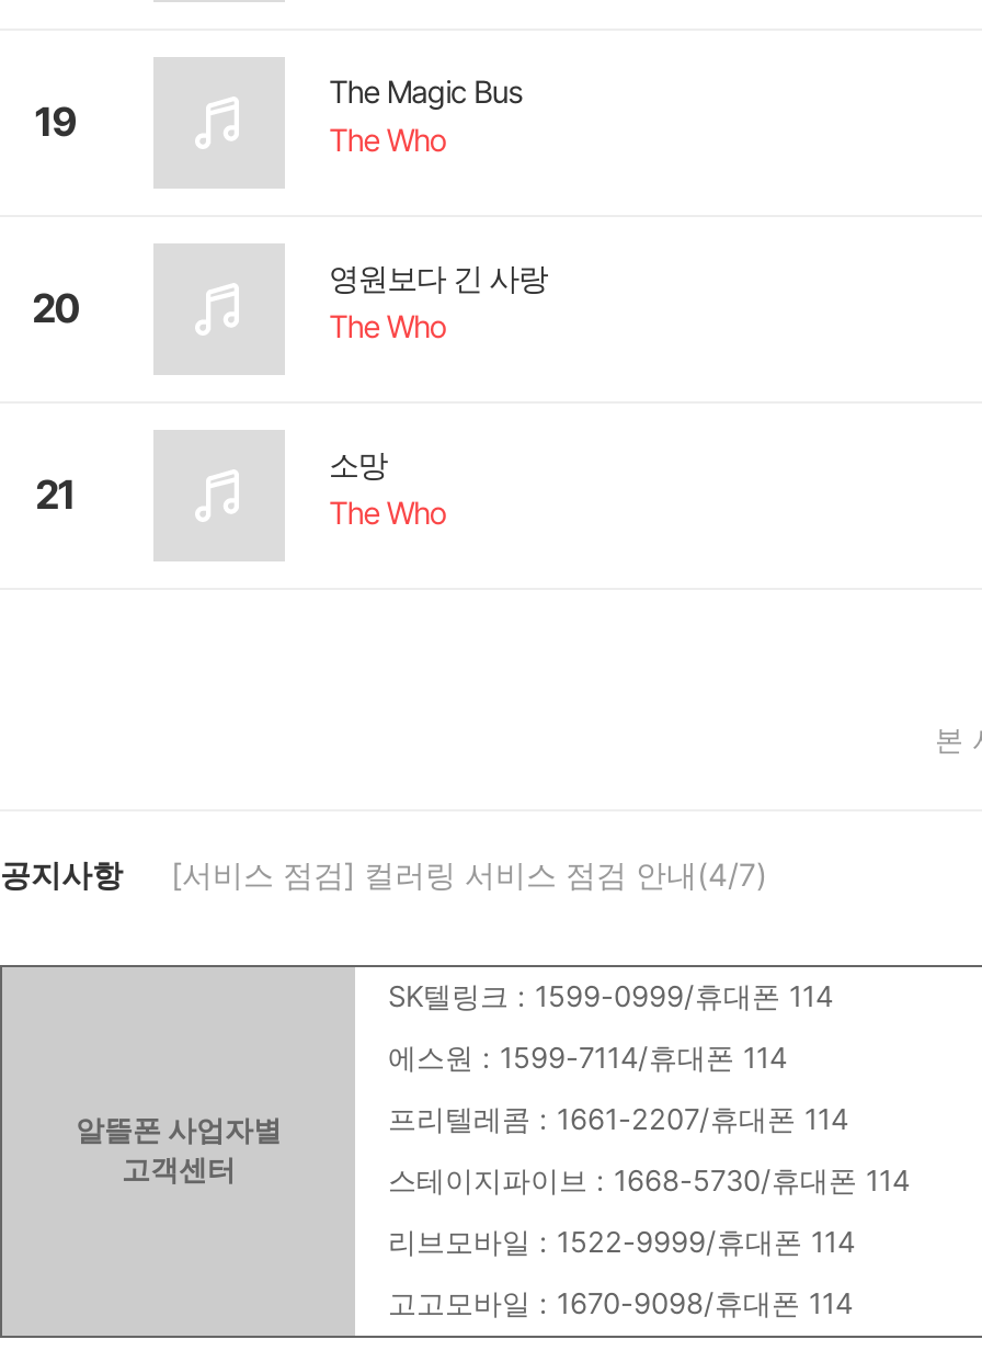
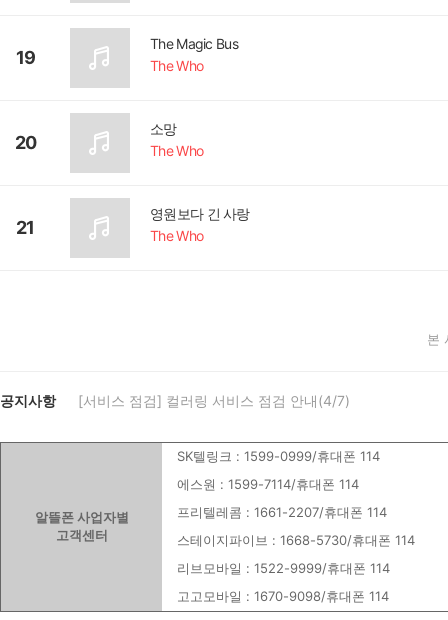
moved [329,259,547,296] -> [150,205,250,222]: 영원보다 긴 사랑
moved [329,445,387,483] -> [150,120,177,137]: 소망

